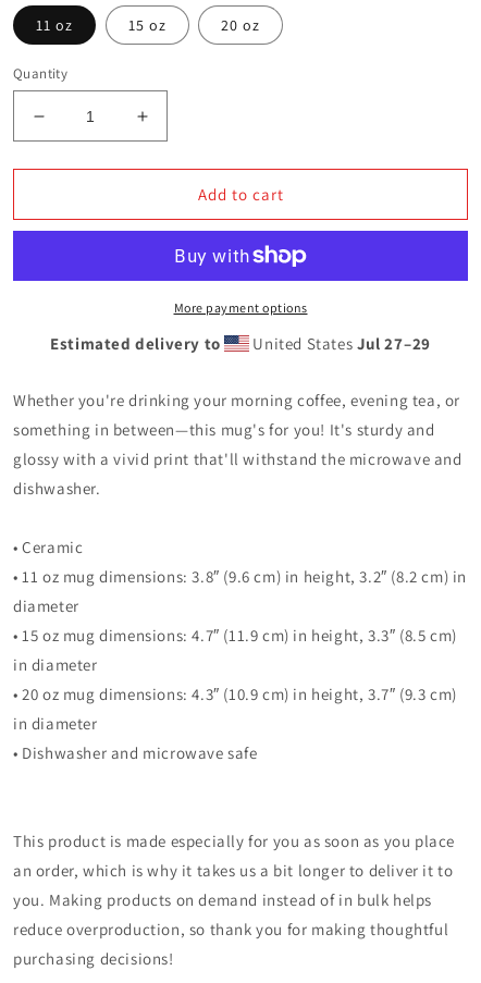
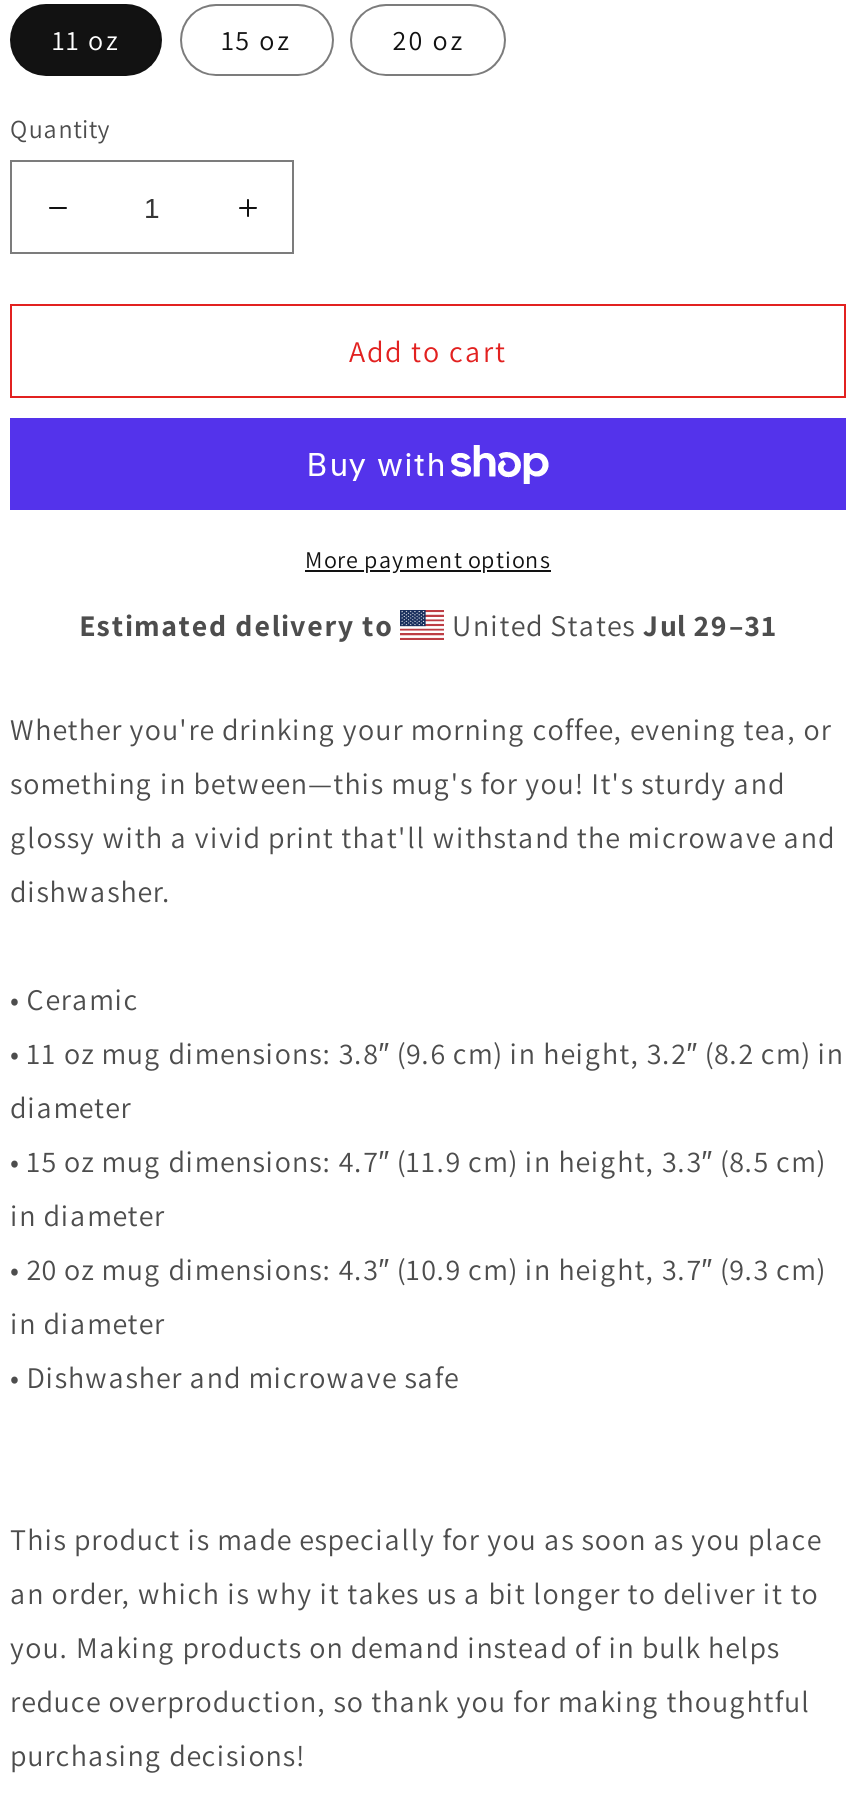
[249,333,431,354] United States Jul 27–29 -> [445,606,777,644] United States Jul 29–31

